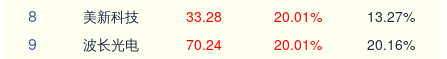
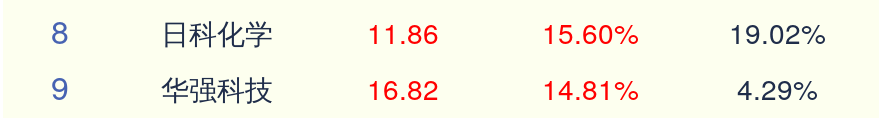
[83,6,415,26] 美新科技 | 33.28 | 20.01% | 13.27% -> [161,12,825,52] 日科化学 | 11.86 | 15.60% | 19.02%
[83,34,415,54] 波长光电 | 70.24 | 20.01% | 20.16% -> [161,68,817,108] 华强科技 | 16.82 | 14.81% | 4.29%

